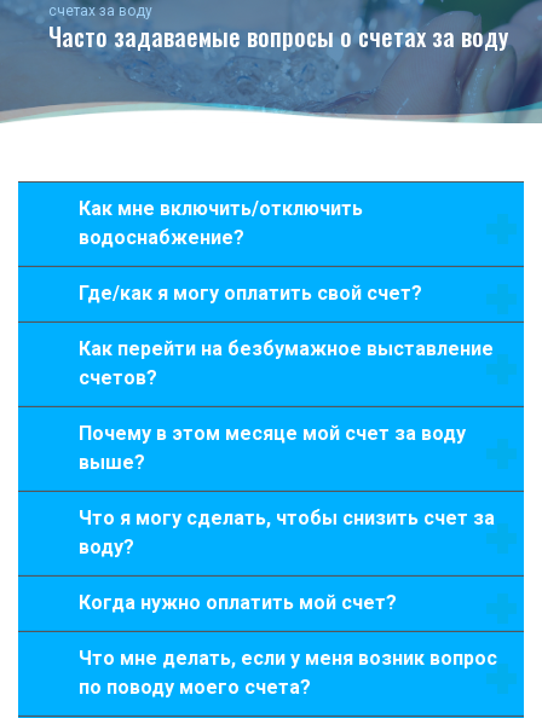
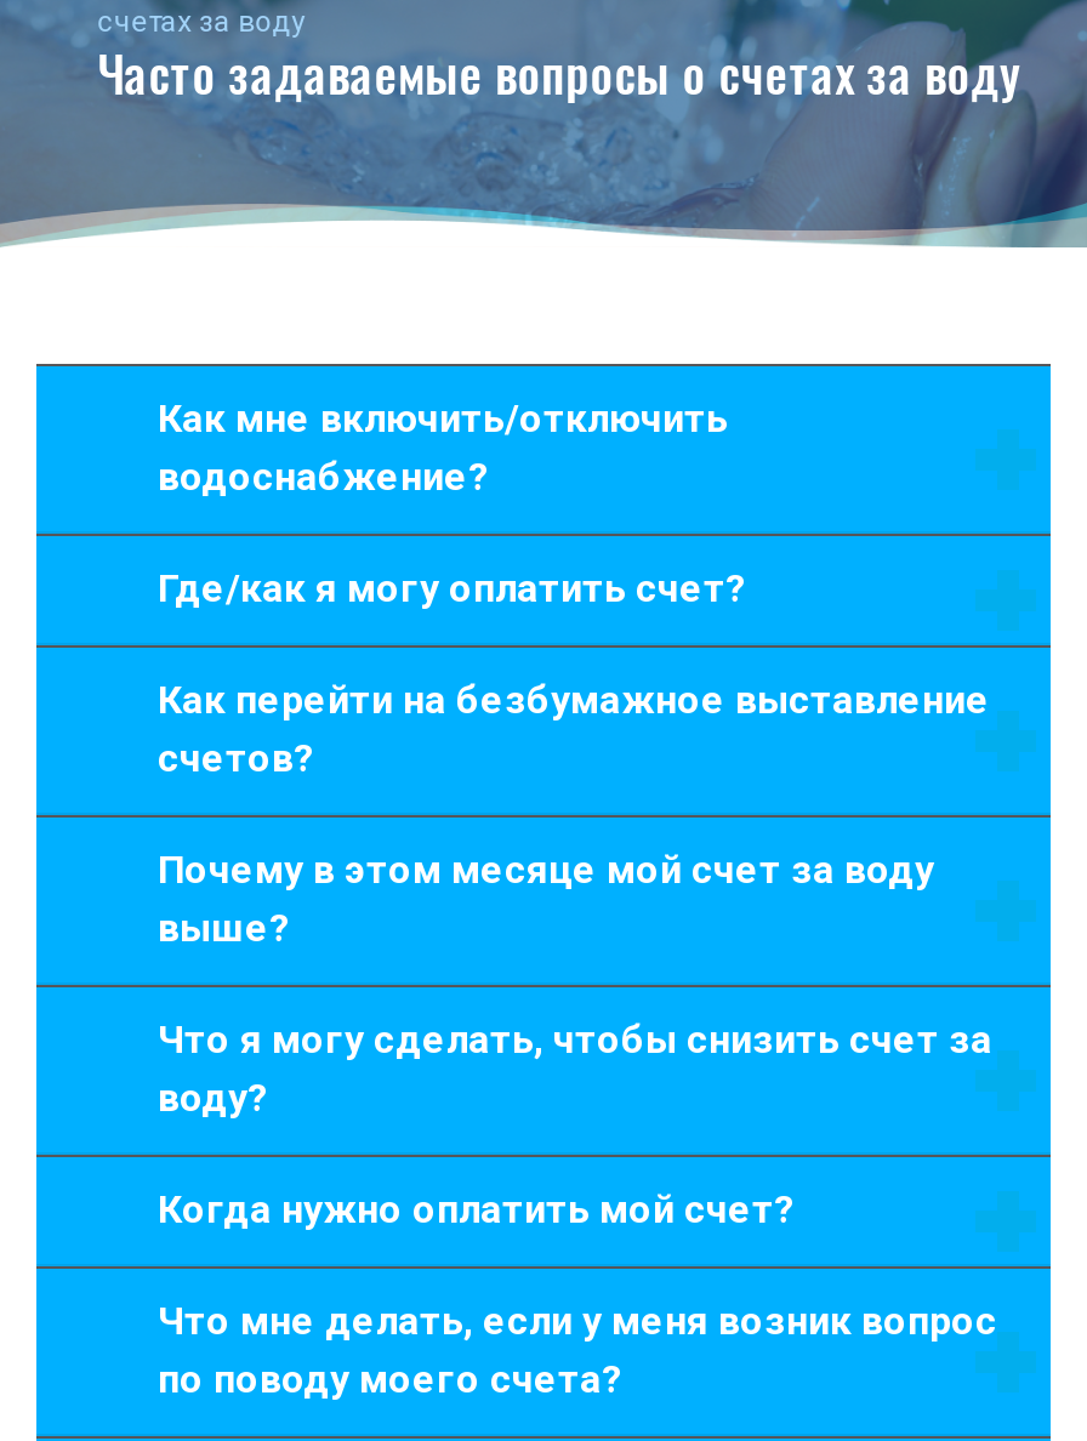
[79,282,422,305] Где/как я могу оплатить свой счет? -> [158,565,747,611] Где/как я могу оплатить счет?

